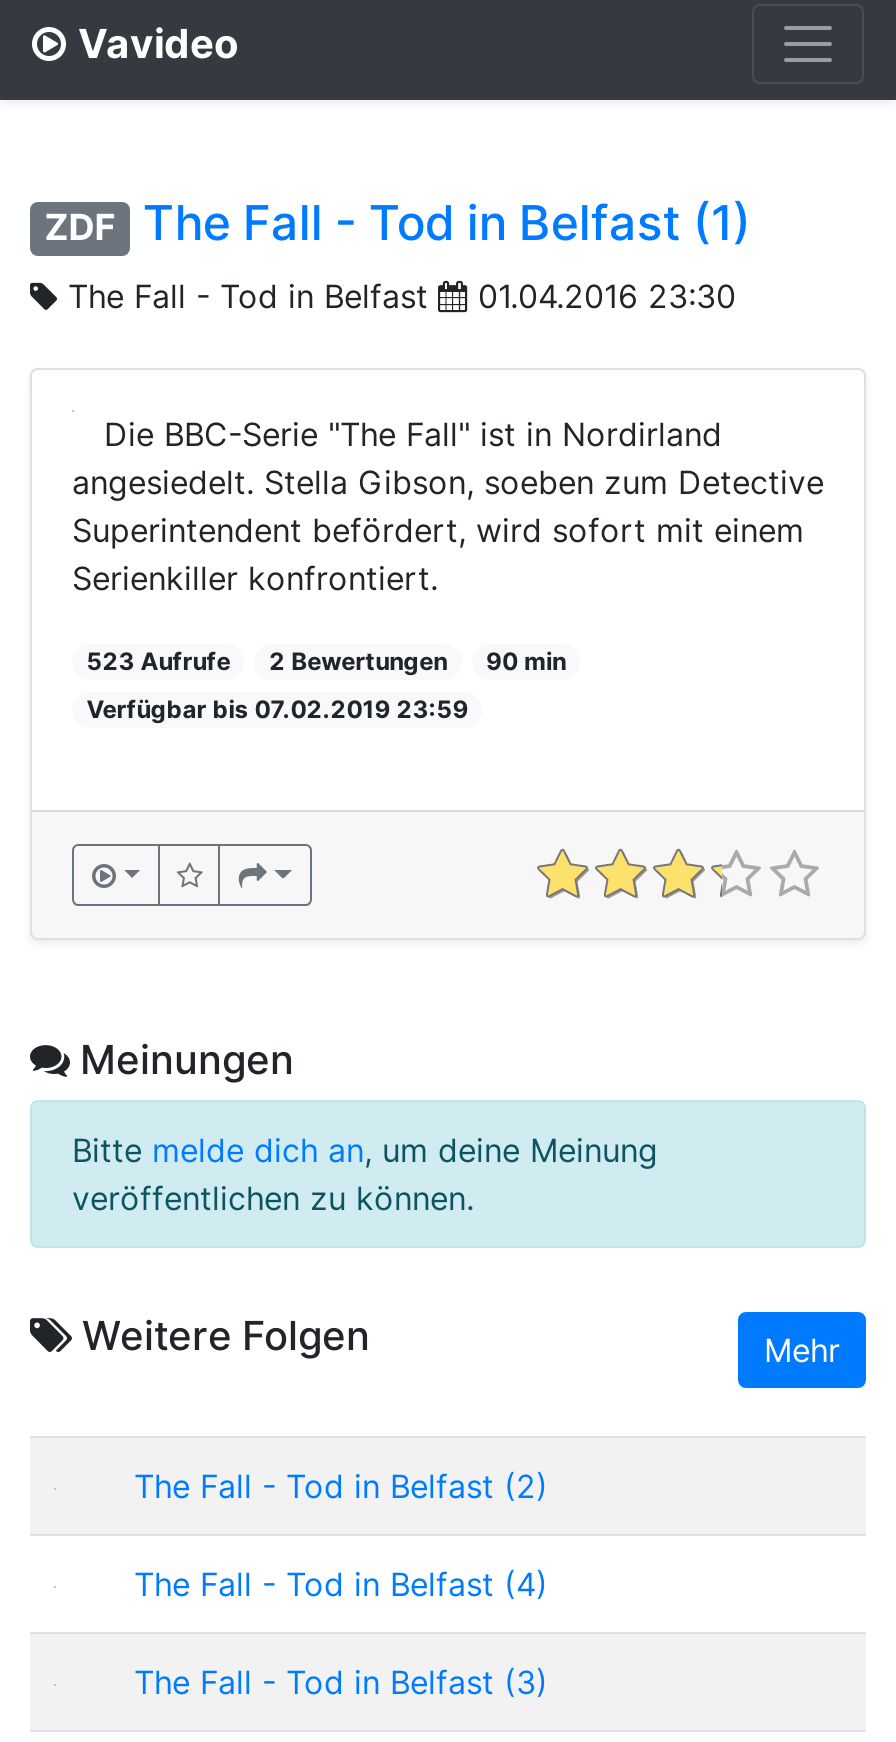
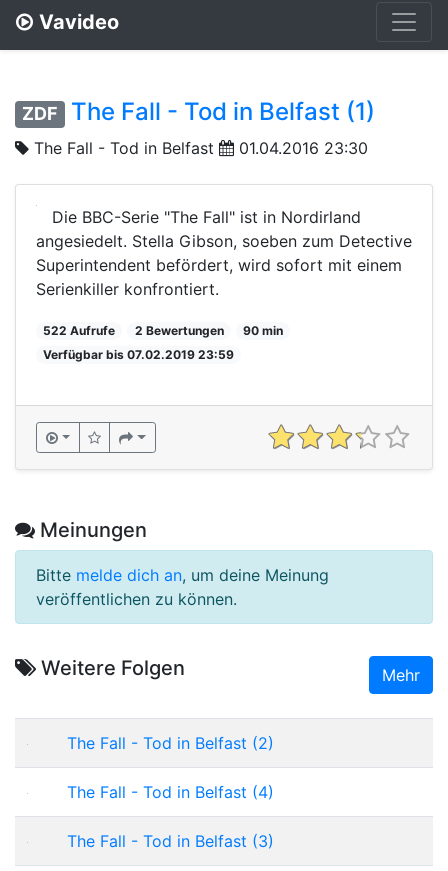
[86,645,566,675] 523 Aufrufe 2 Bewertungen 90 min -> [43,322,283,337] 522 Aufrufe 2 Bewertungen 90 min

